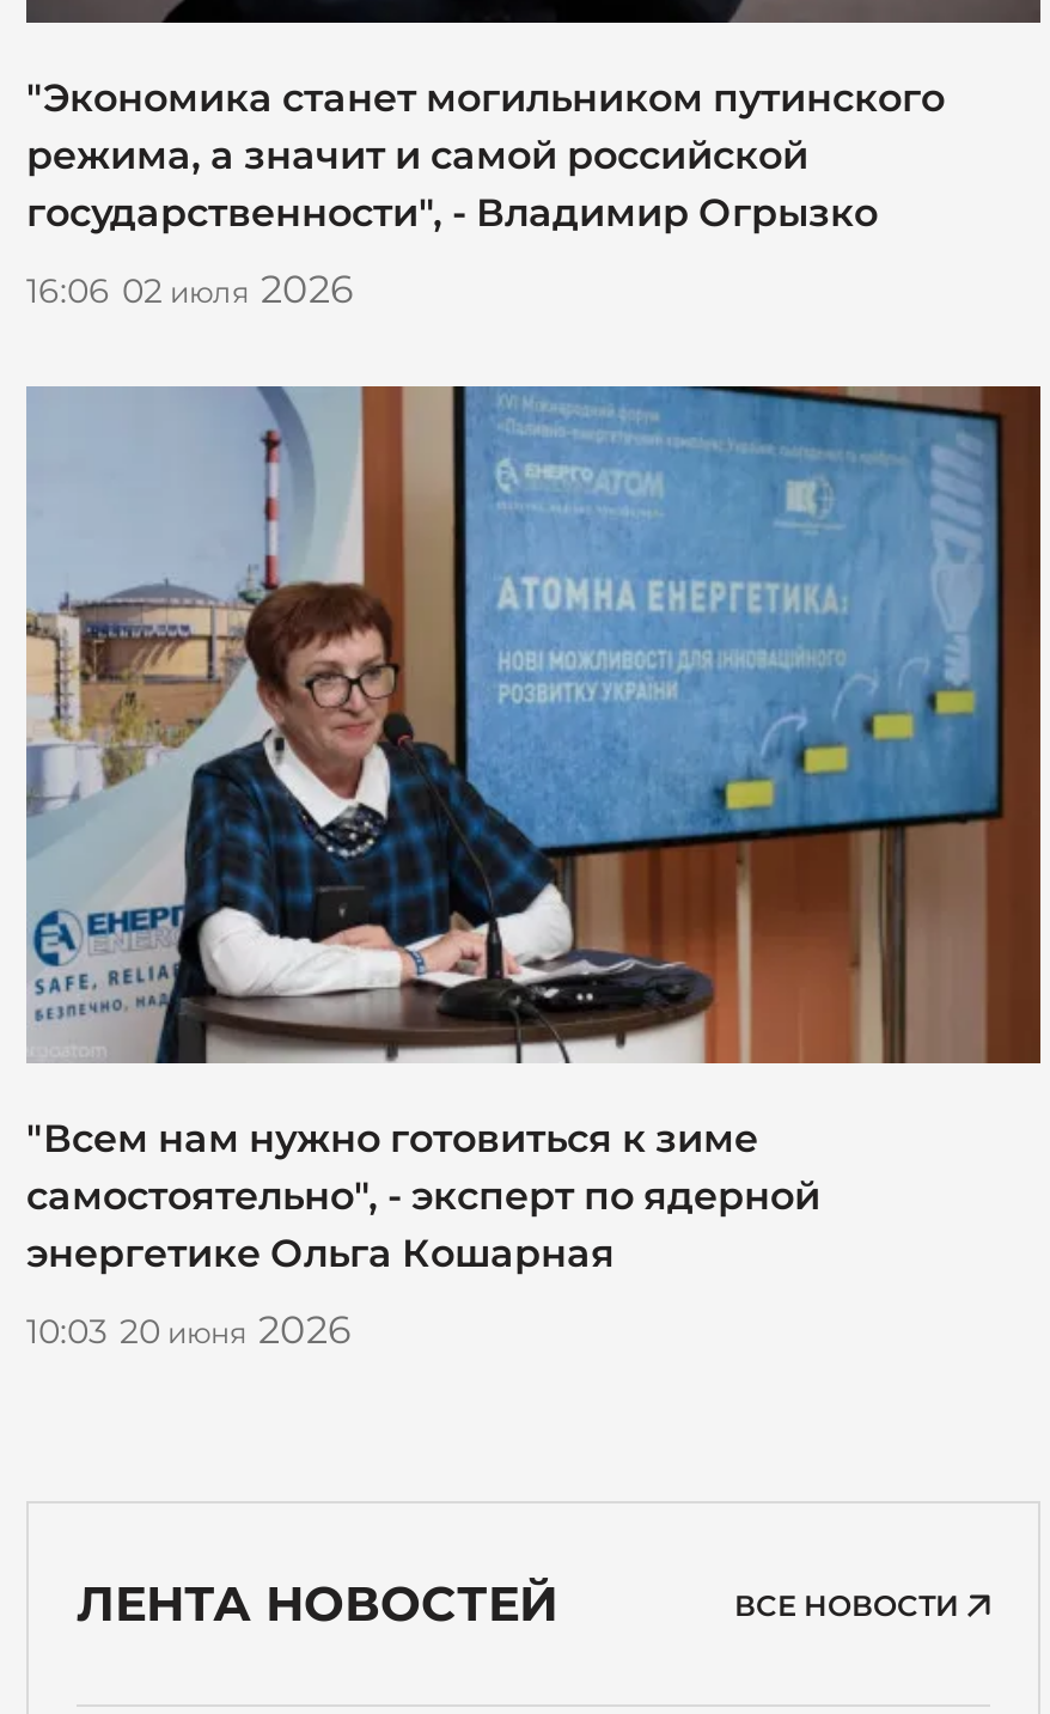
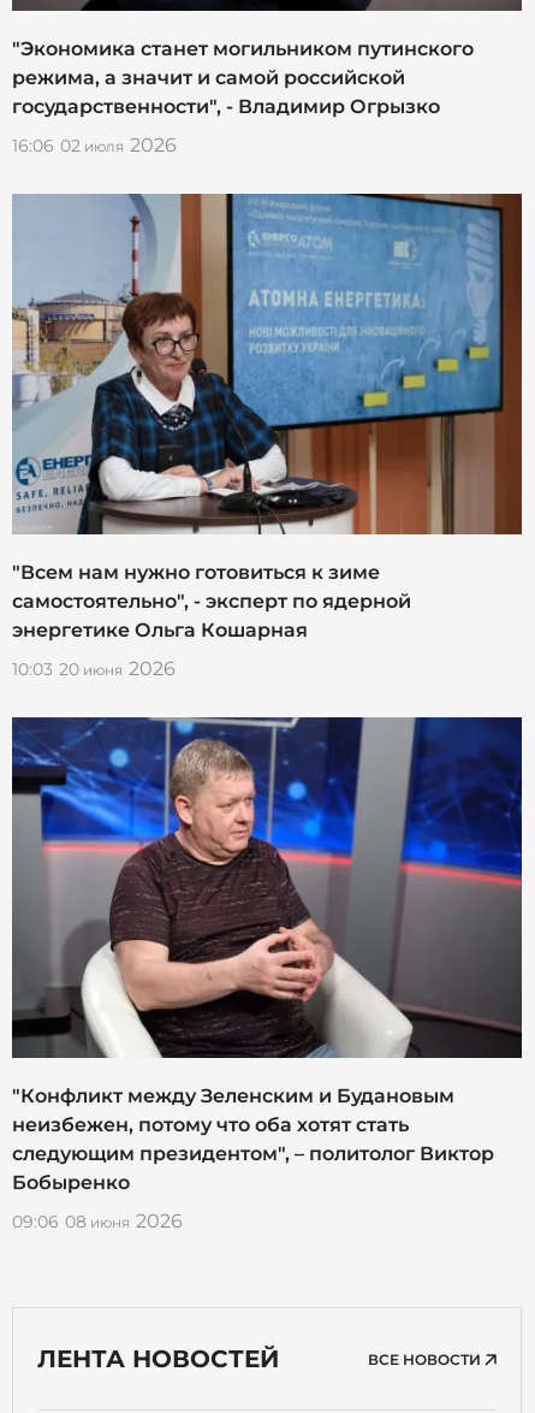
none -> [11,716,523,1232] [image] | "Конфликт между Зеленским и Будановым | неизбежен, потому что оба хотят стать | следующим президентом", – политолог Виктор | Бобыренко | 09:06 08 июня 2026

